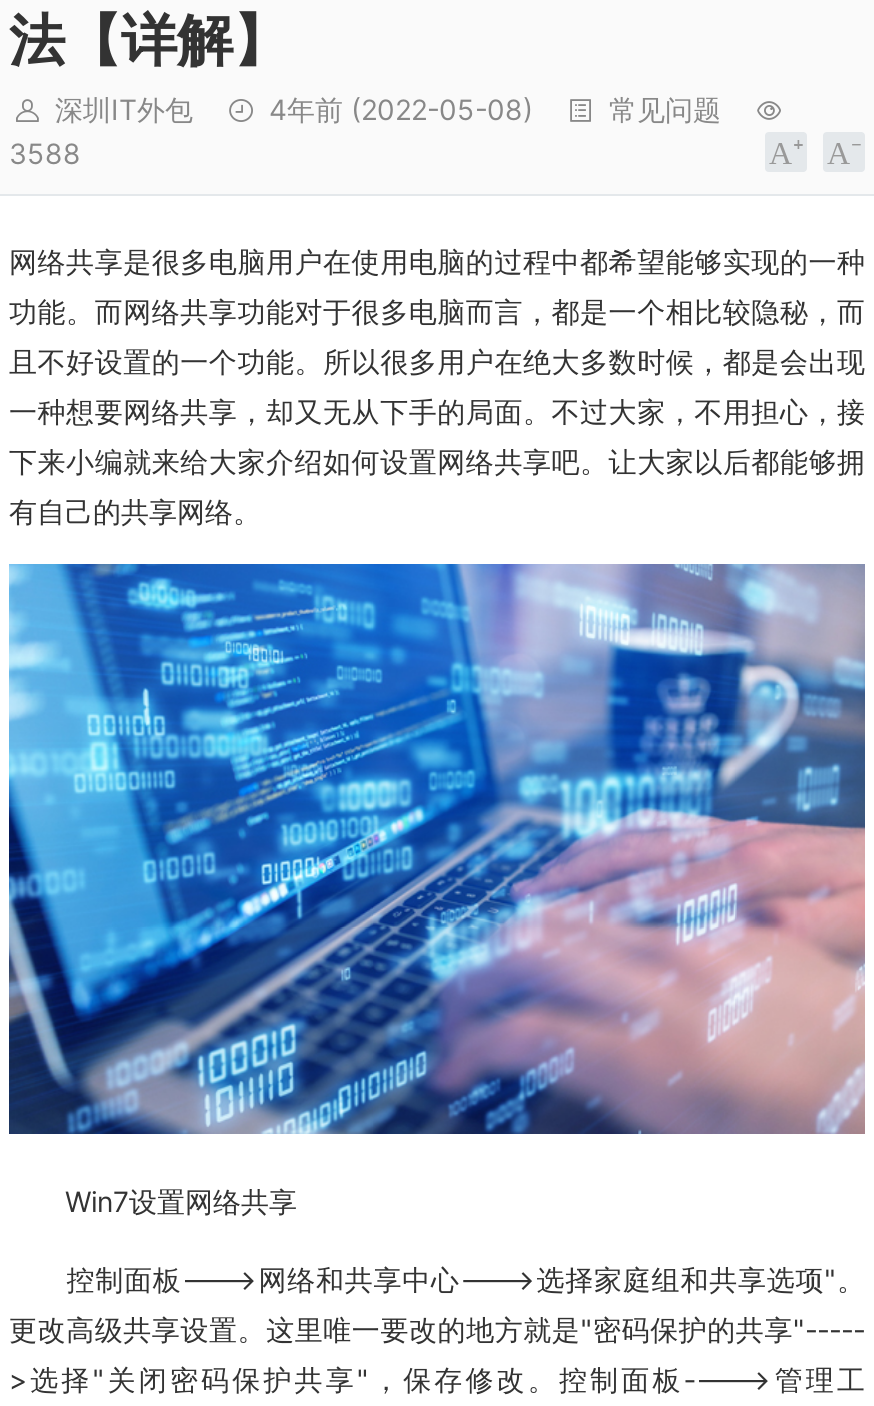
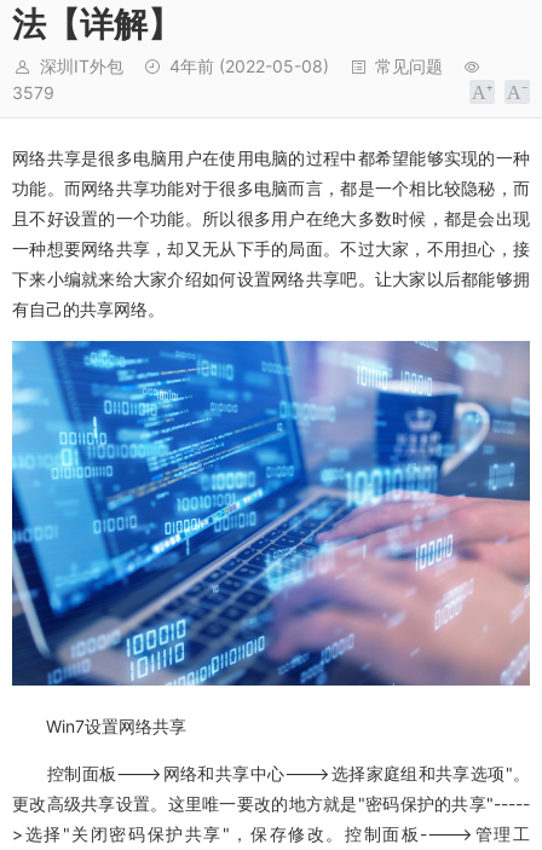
[9,136,81,170] 3588 -> [12,82,54,103] 3579

